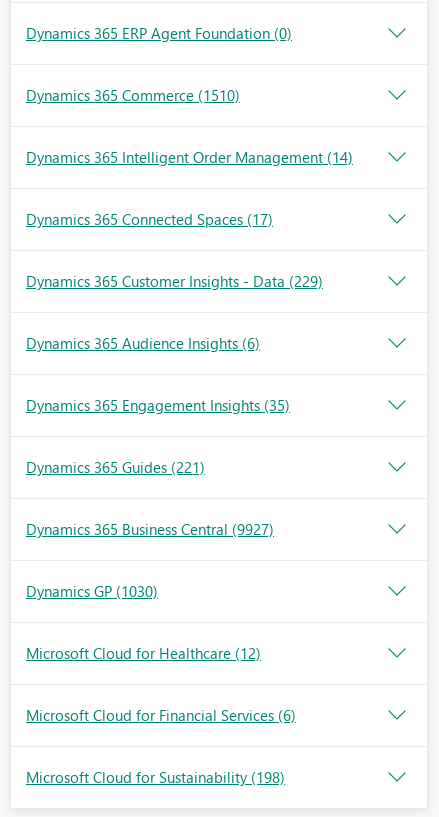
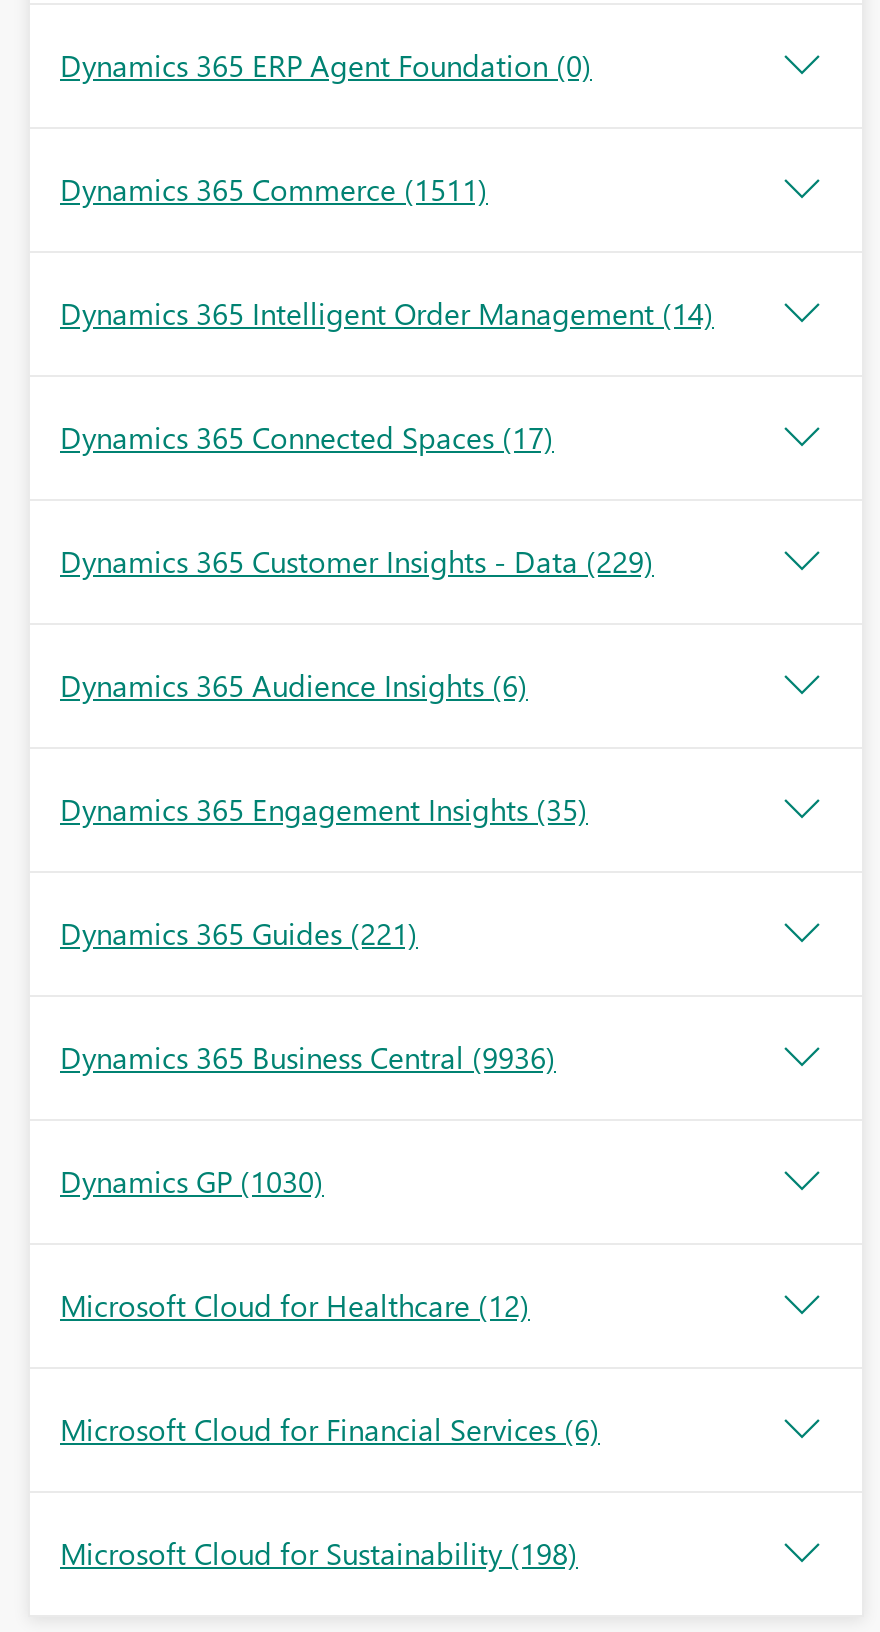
[26,85,240,105] Dynamics 365 Commerce (1510) -> [60,169,488,209] Dynamics 365 Commerce (1511)
[26,519,274,539] Dynamics 365 Business Central (9927) -> [60,1037,556,1077] Dynamics 365 Business Central (9936)

